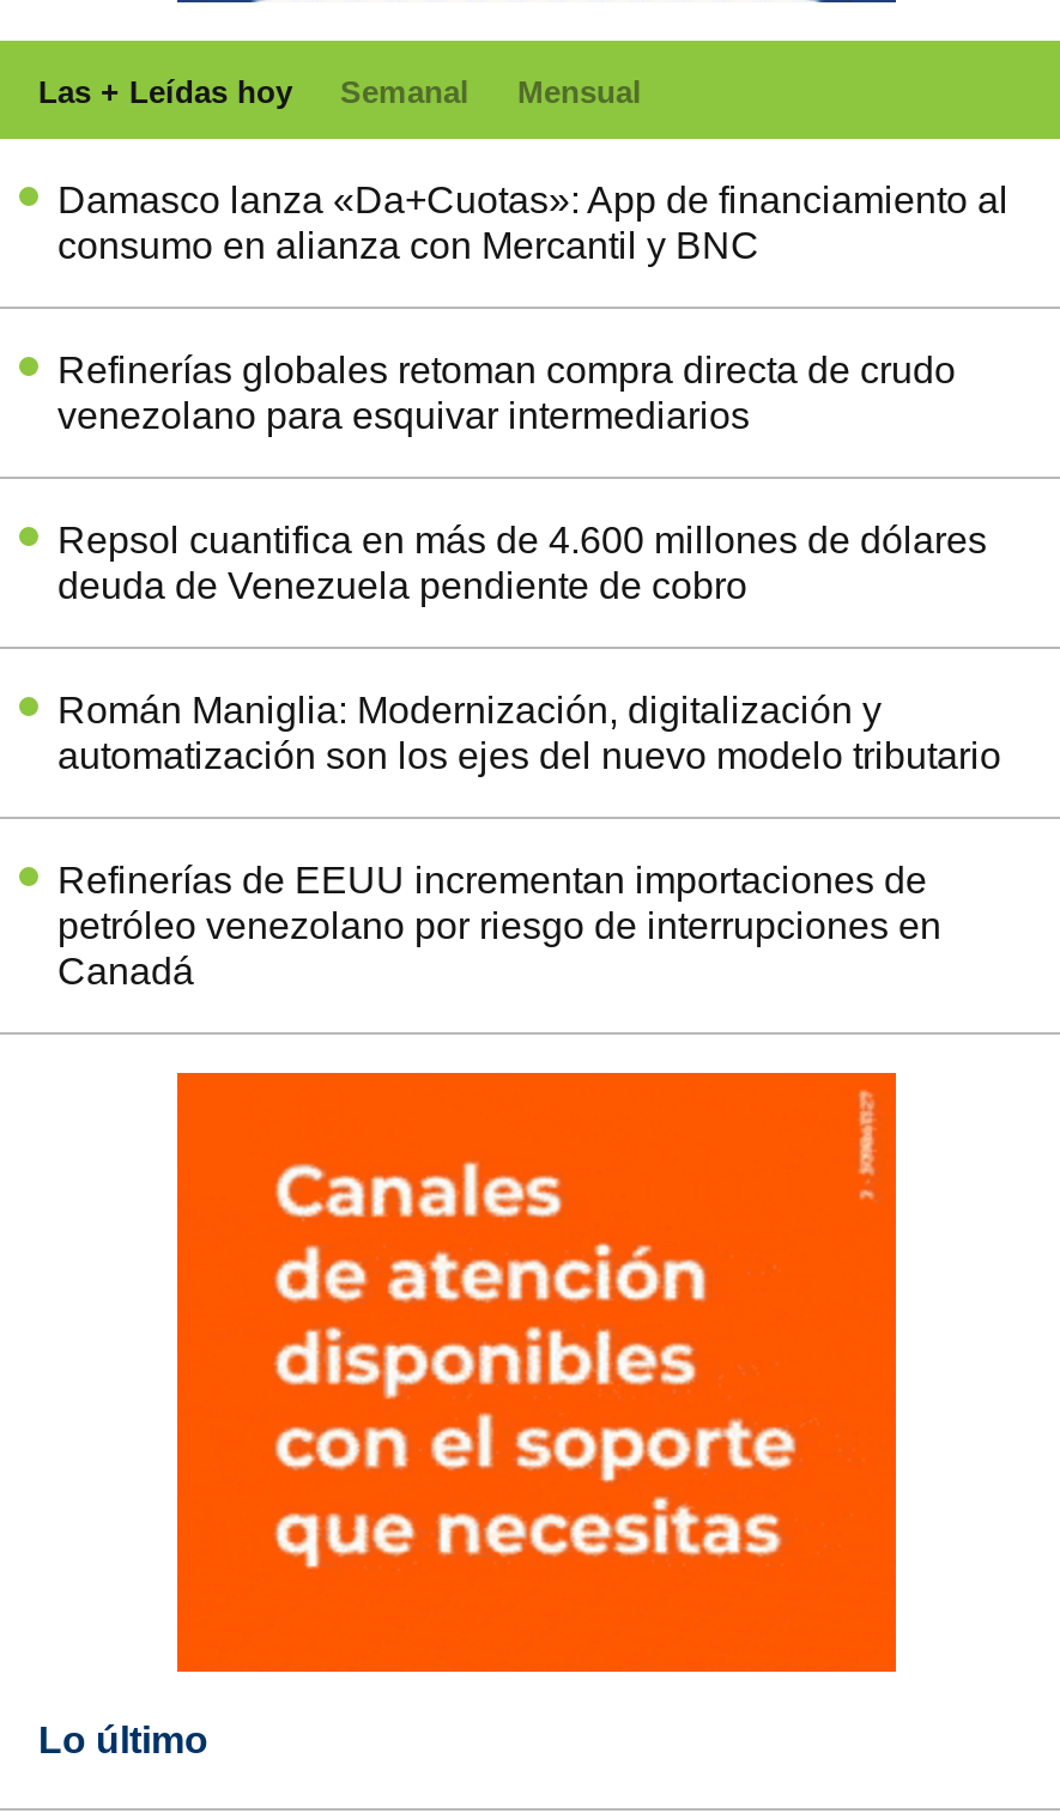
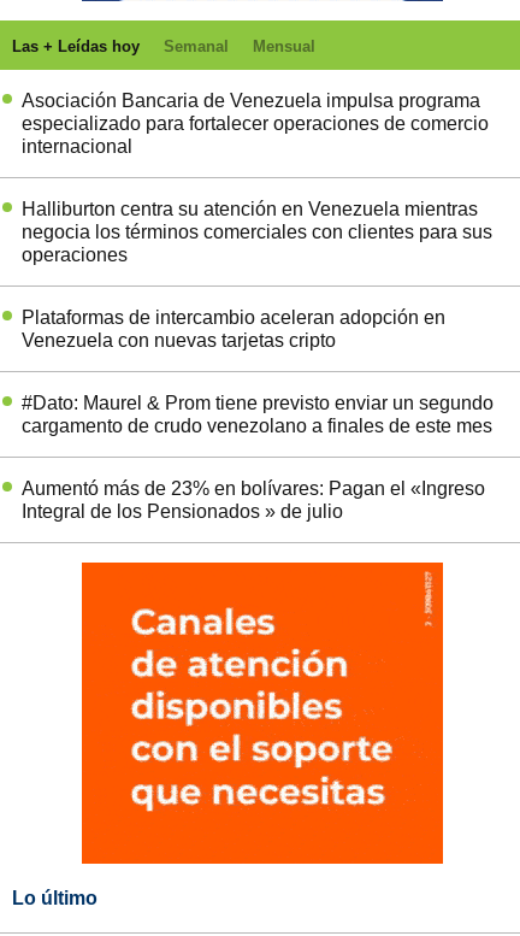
[57,180,1008,266] Damasco lanza «Da+Cuotas»: App de financiamiento al | consumo en alianza con Mercantil y BNC -> [22,91,489,157] Asociación Bancaria de Venezuela impulsa programa | especializado para fortalecer operaciones de comercio | internacional
[57,350,956,436] Refinerías globales retoman compra directa de crudo | venezolano para esquivar intermediarios -> [22,199,492,265] Halliburton centra su atención en Venezuela mientras | negocia los términos comerciales con clientes para sus | operaciones
[57,520,987,606] Repsol cuantifica en más de 4.600 millones de dólares | deuda de Venezuela pendiente de cobro -> [22,307,445,351] Plataformas de intercambio aceleran adopción en | Venezuela con nuevas tarjetas cripto
[57,690,1001,776] Román Maniglia: Modernización, digitalización y | automatización son los ejes del nuevo modelo tributario -> [22,393,494,436] #Dato: Maurel & Prom tiene previsto enviar un segundo | cargamento de crudo venezolano a finales de este mes
[57,860,941,992] Refinerías de EEUU incrementan importaciones de | petróleo venezolano por riesgo de interrupciones en | Canadá -> [22,478,485,522] Aumentó más de 23% en bolívares: Pagan el «Ingreso | Integral de los Pensionados » de julio

